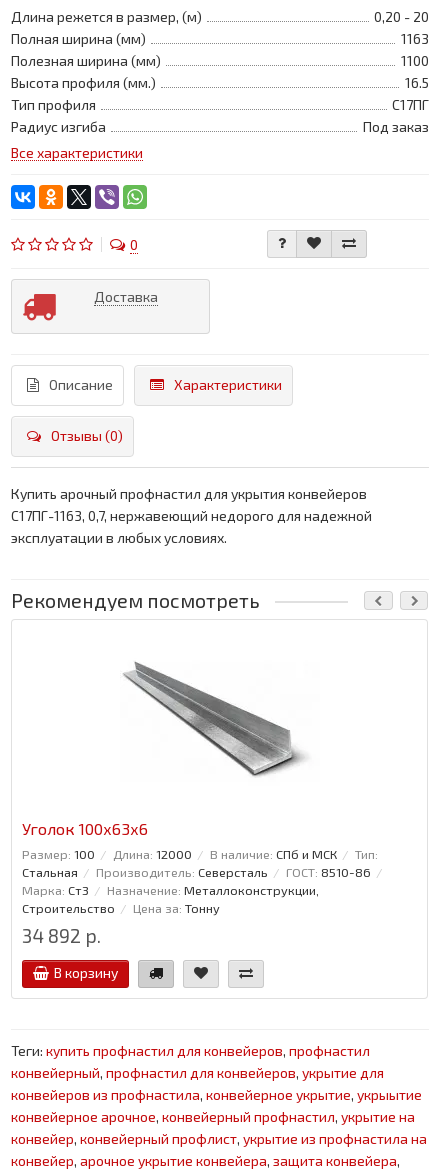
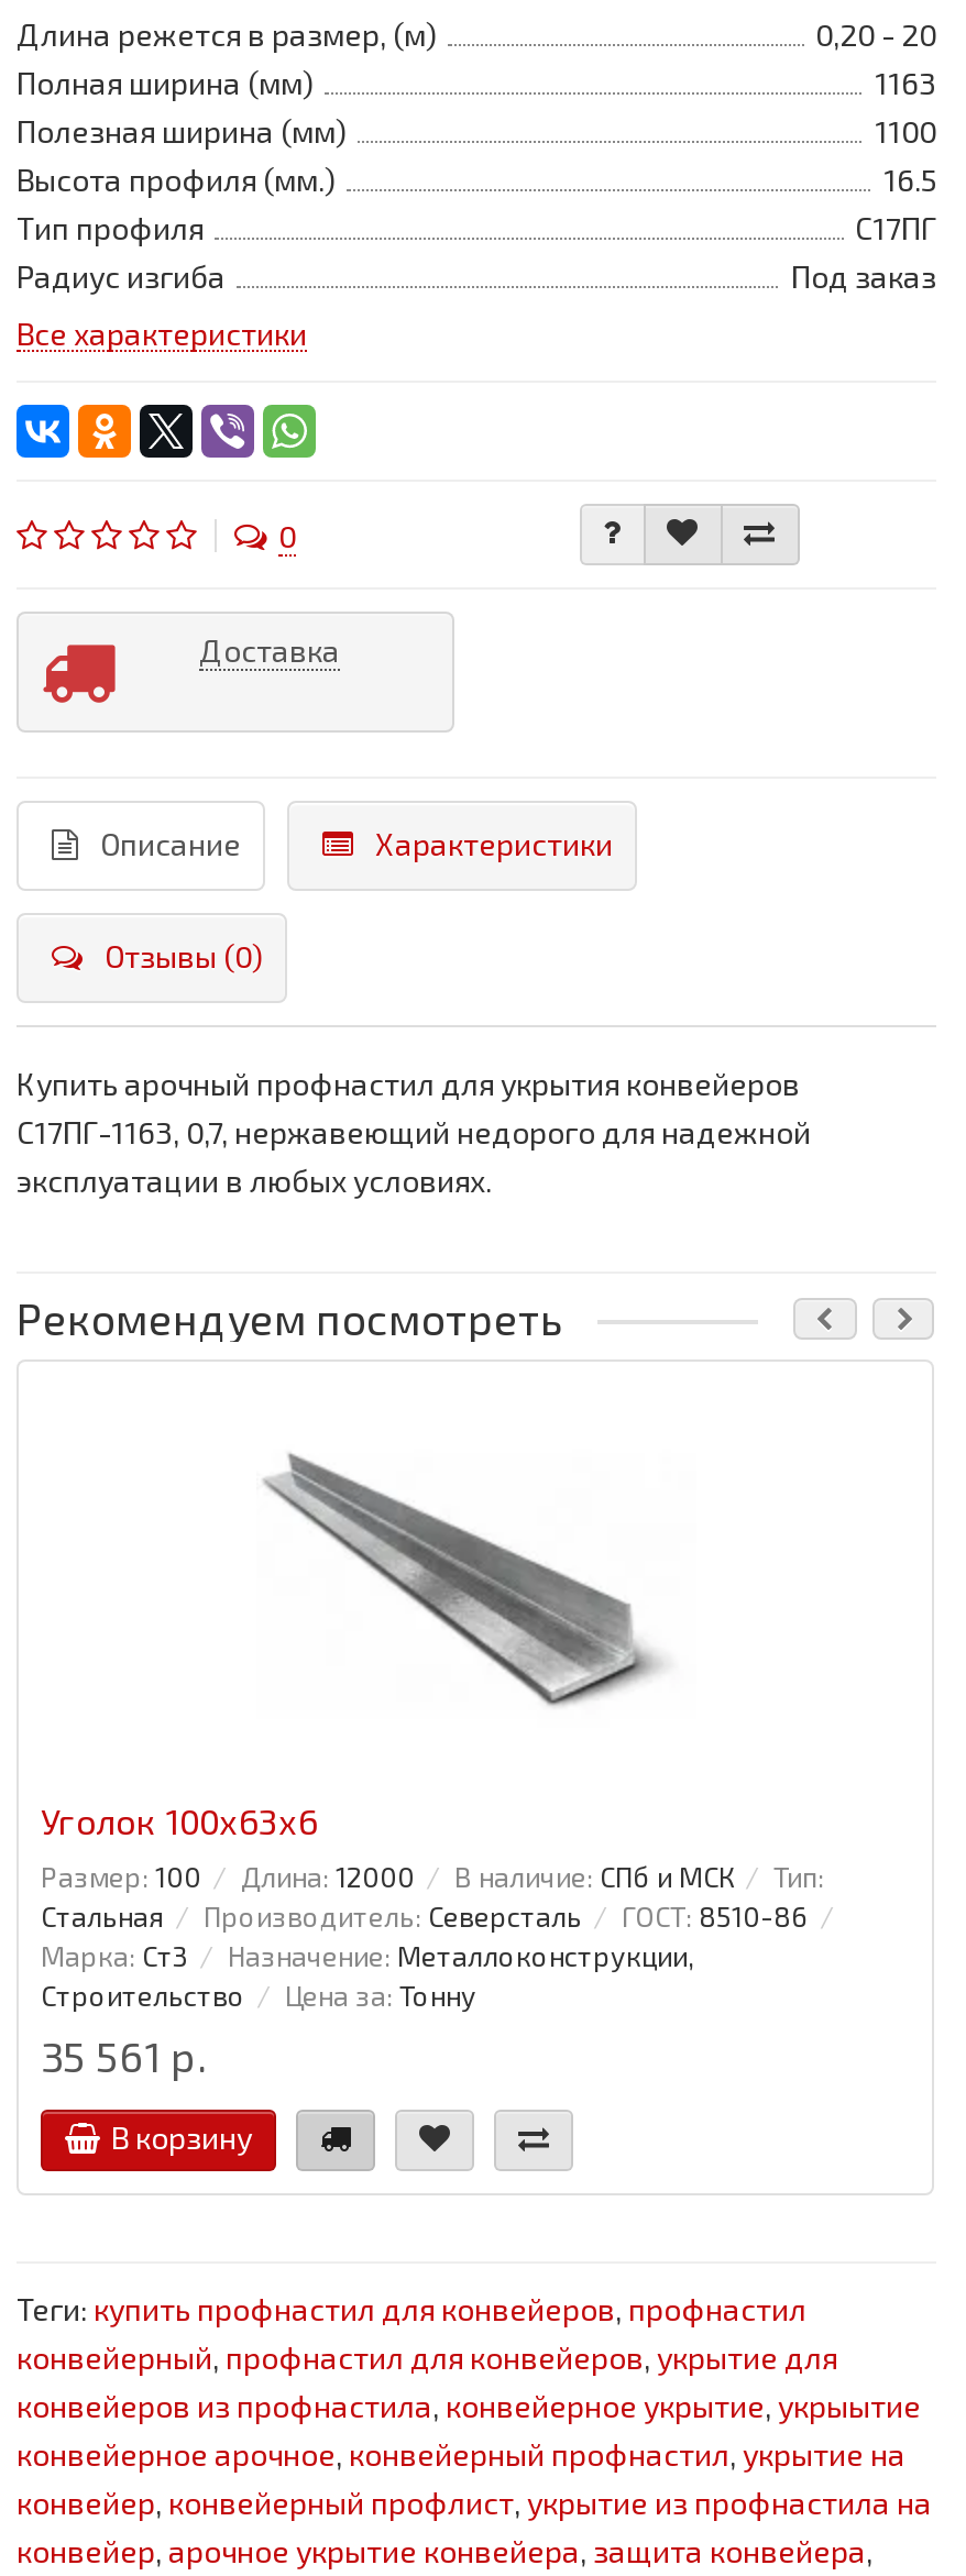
[22,924,101,947] 34 892 р. -> [41,2031,206,2082] 35 561 р.

